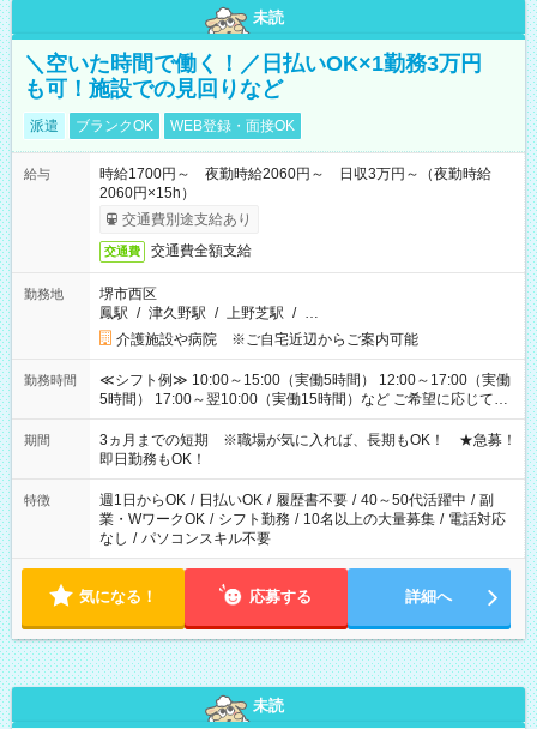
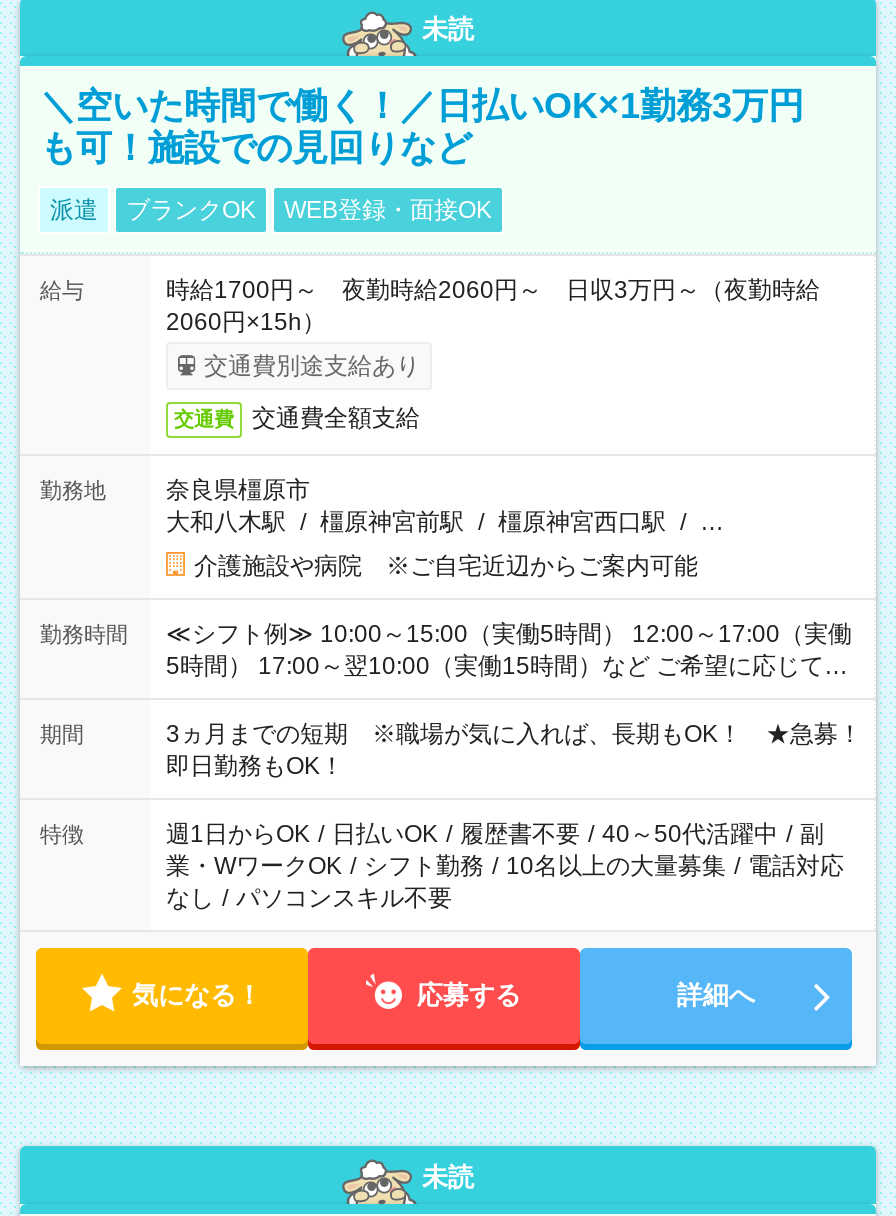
[99,285,319,321] 堺市西区 | 鳳駅 / 津久野駅 / 上野芝駅 / … -> [166,476,724,536] 奈良県橿原市 | 大和八木駅 / 橿原神宮前駅 / 橿原神宮西口駅 / …

